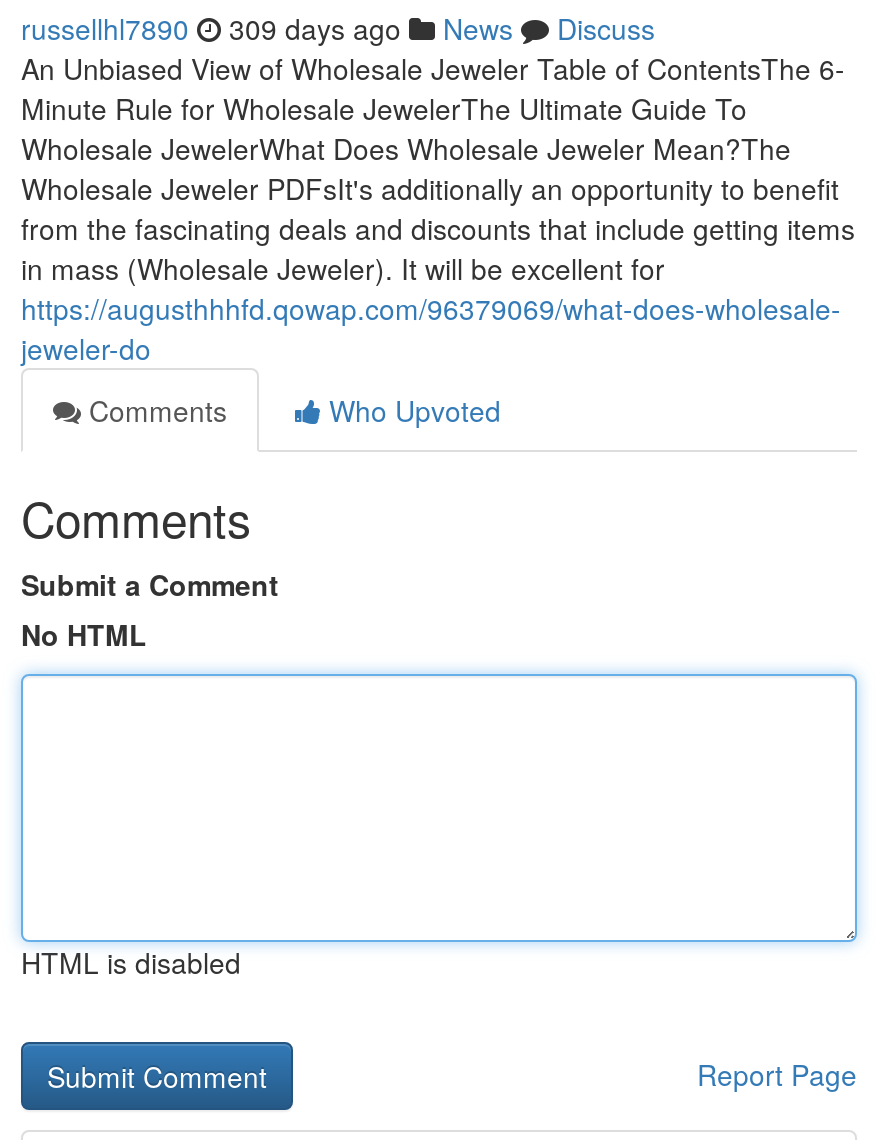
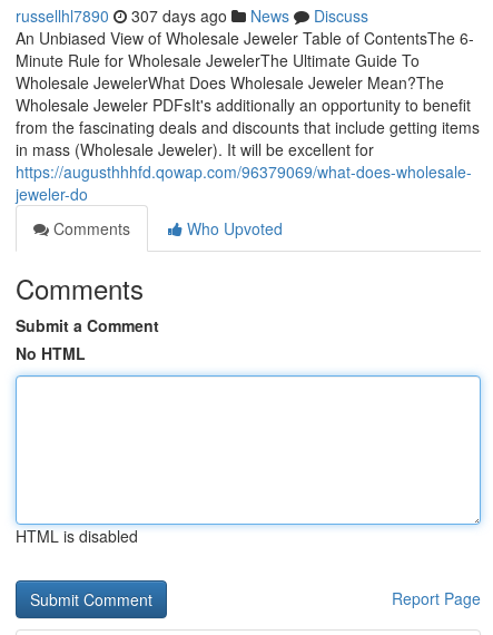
[21,8,655,48] russellhl7890 309 days ago News Discuss -> [16,4,368,27] russellhl7890 307 days ago News Discuss

